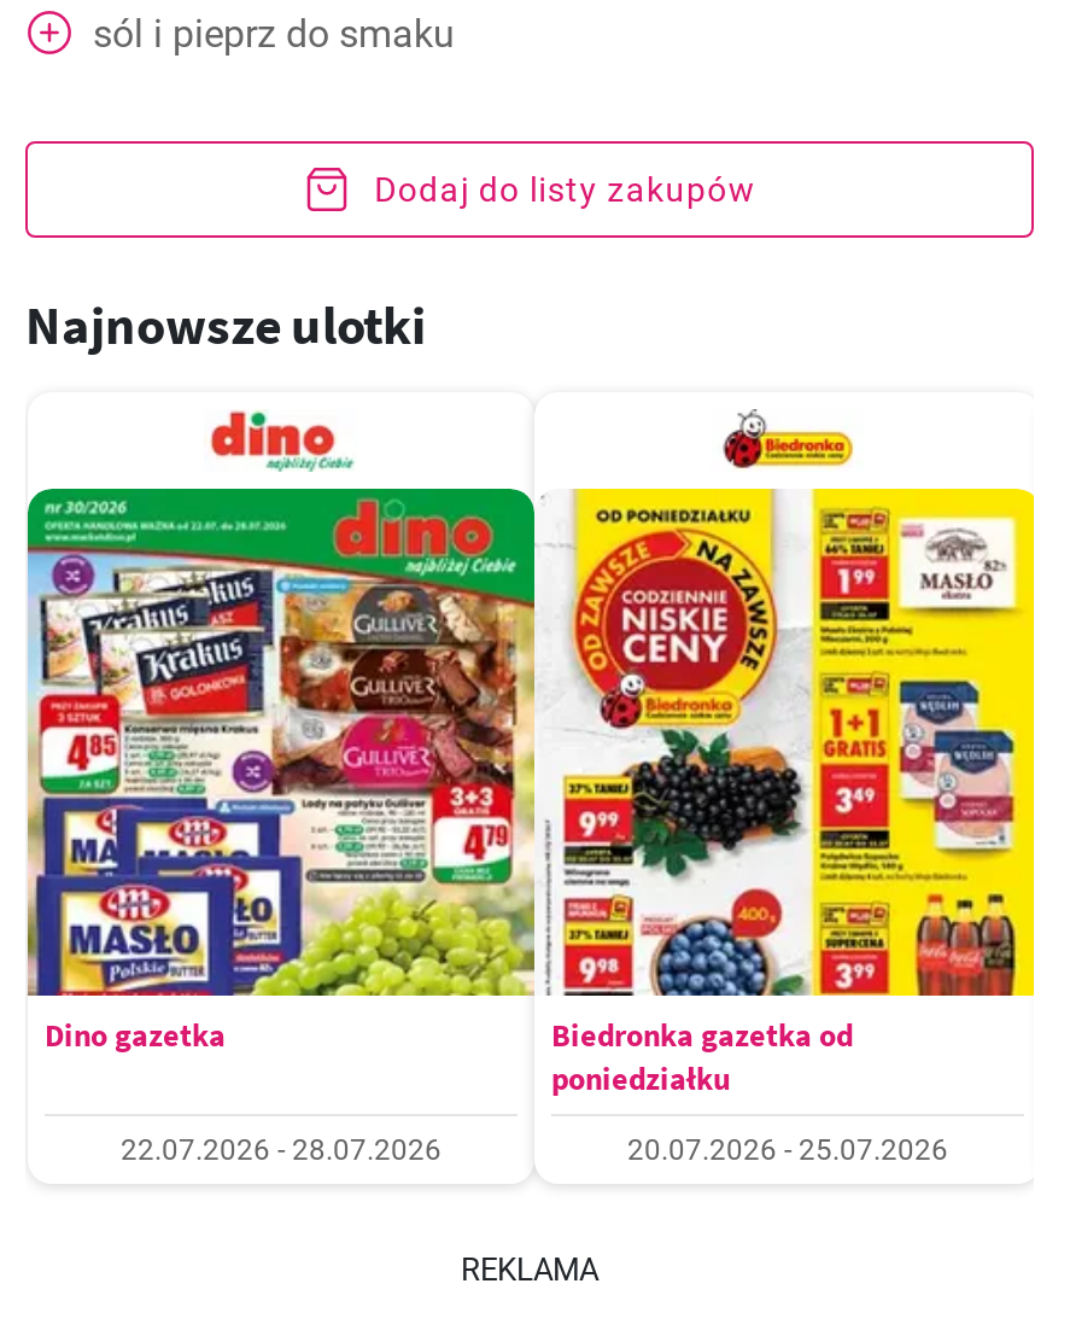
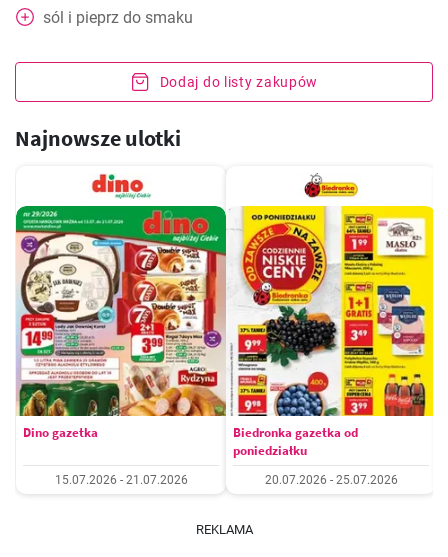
[25,549,537,998] [image] -> [16,231,226,417] [image]
[121,1133,442,1167] 22.07.2026 - 28.07.2026 -> [54,473,187,487] 15.07.2026 - 21.07.2026

